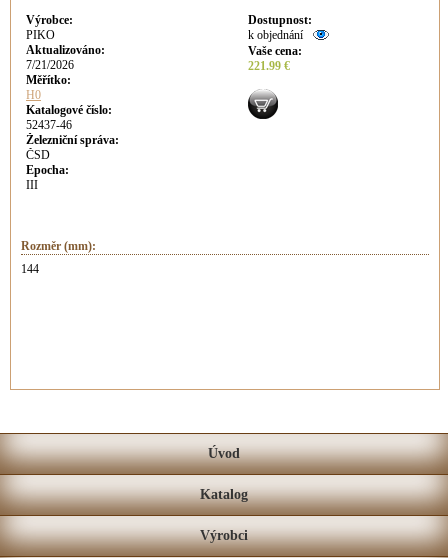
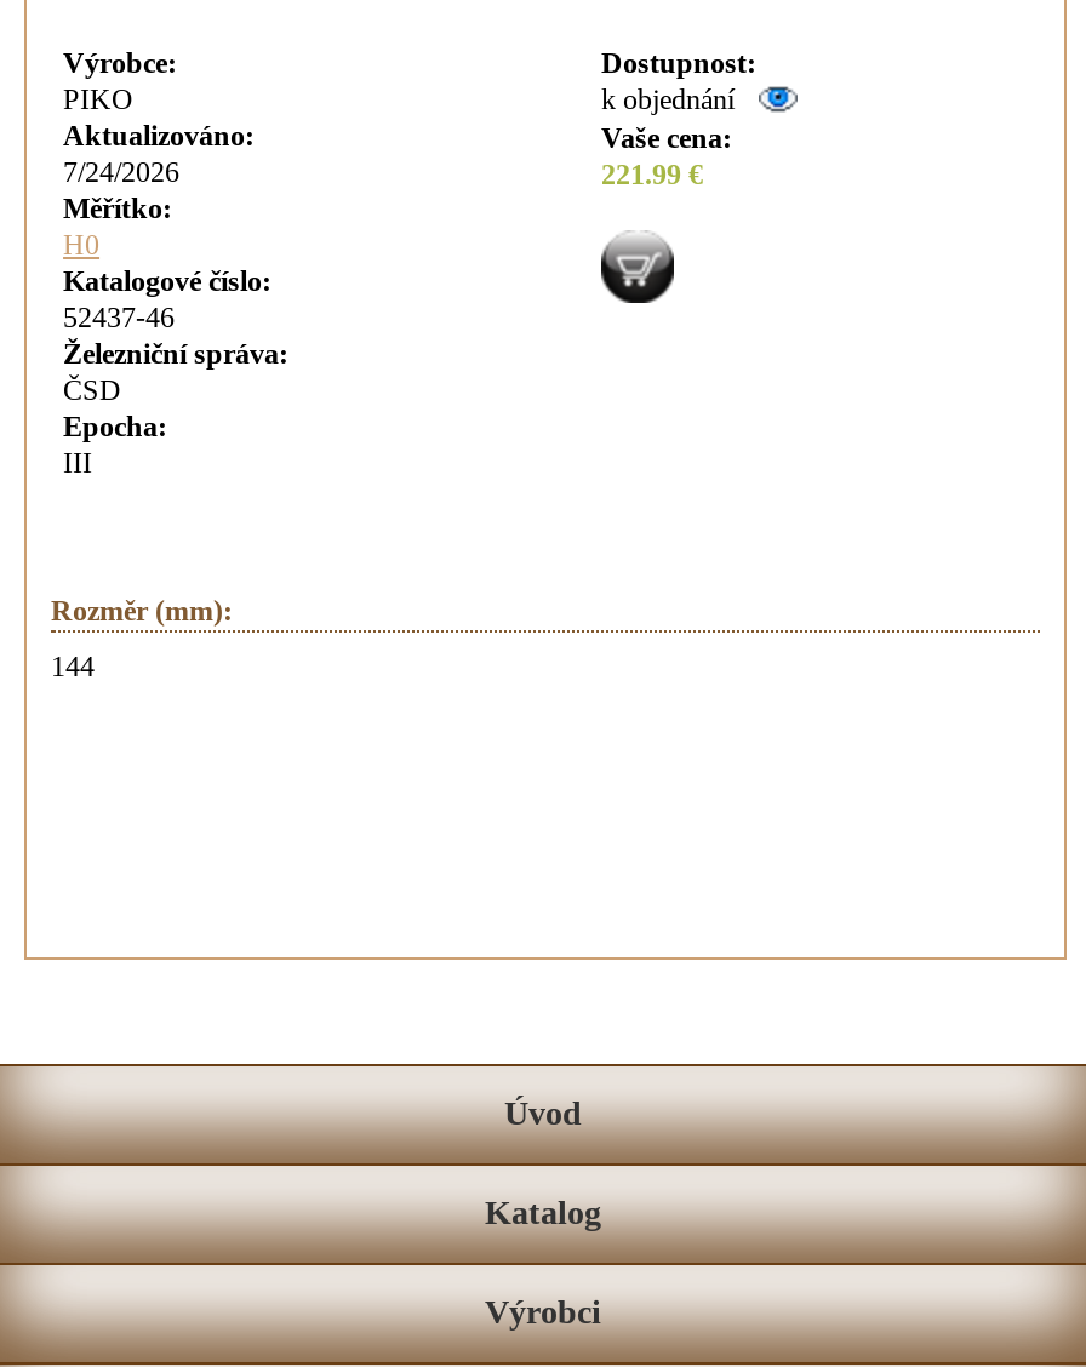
[26,58,74,72] 7/21/2026 -> [63,155,179,189] 7/24/2026

